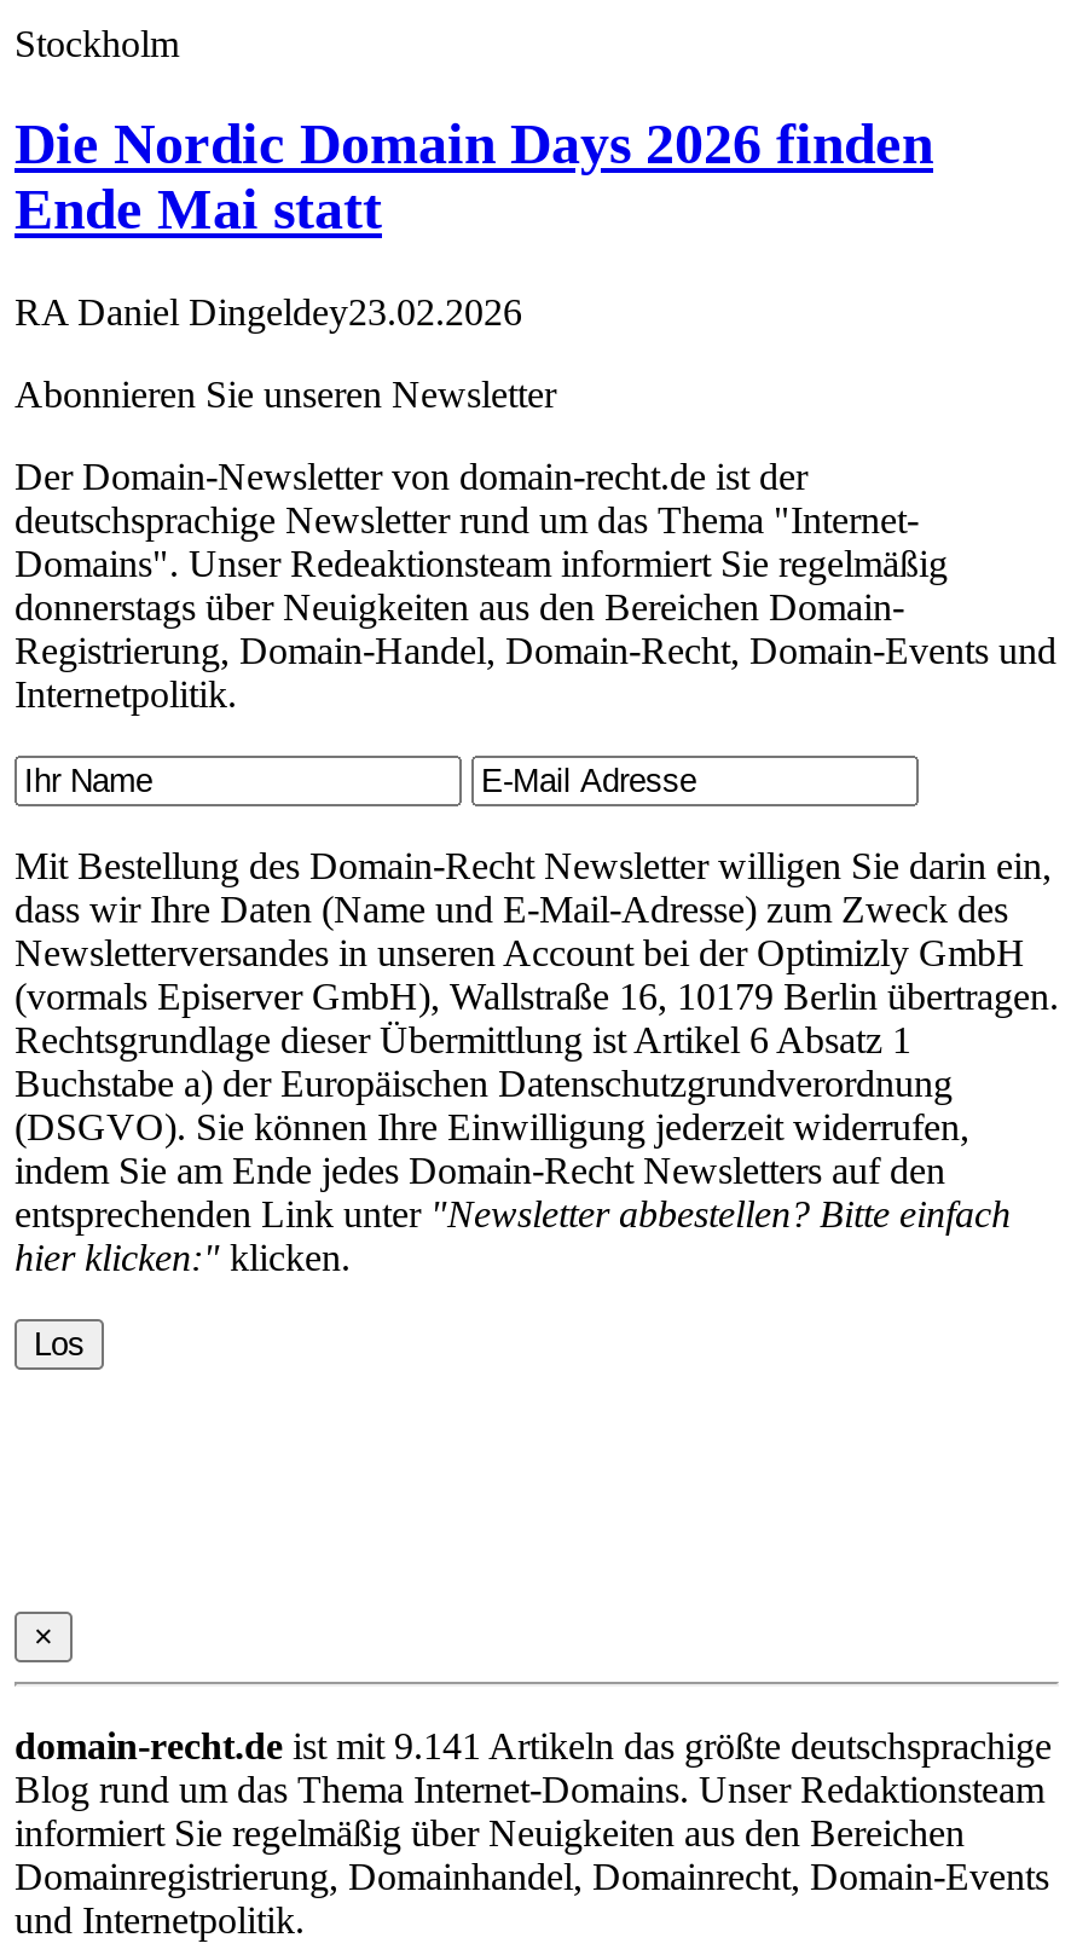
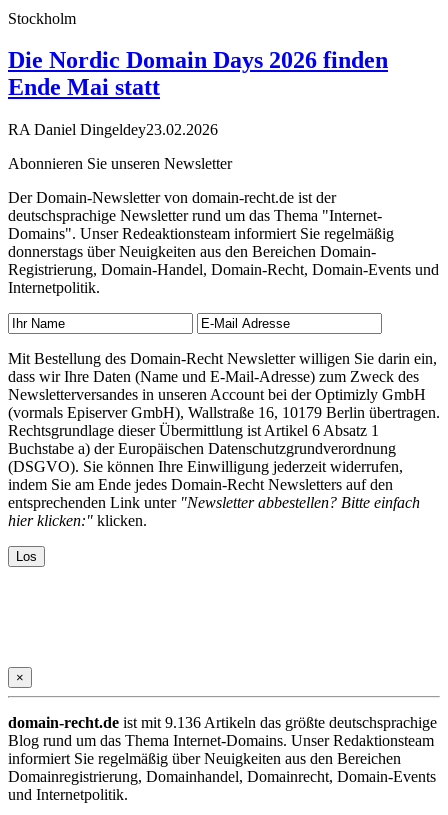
[15,1726,1052,1767] domain-recht.de ist mit 9.141 Artikeln das größte deutschsprachige -> [8,714,437,731] domain-recht.de ist mit 9.136 Artikeln das größte deutschsprachige

